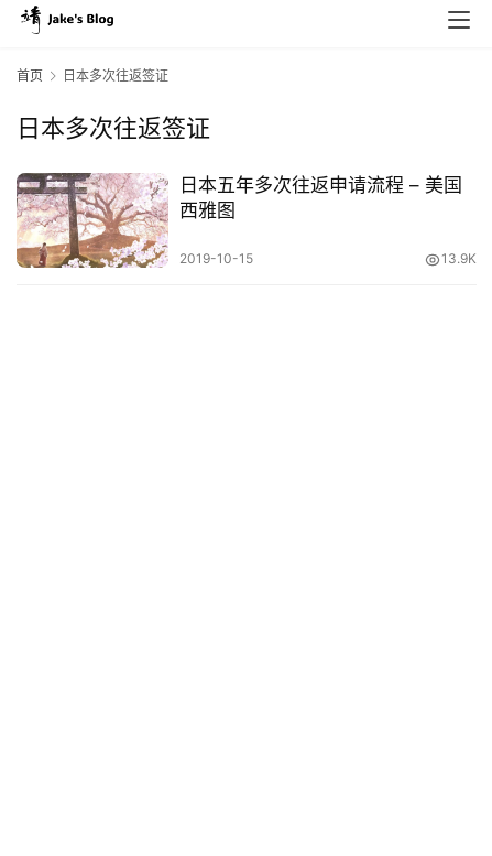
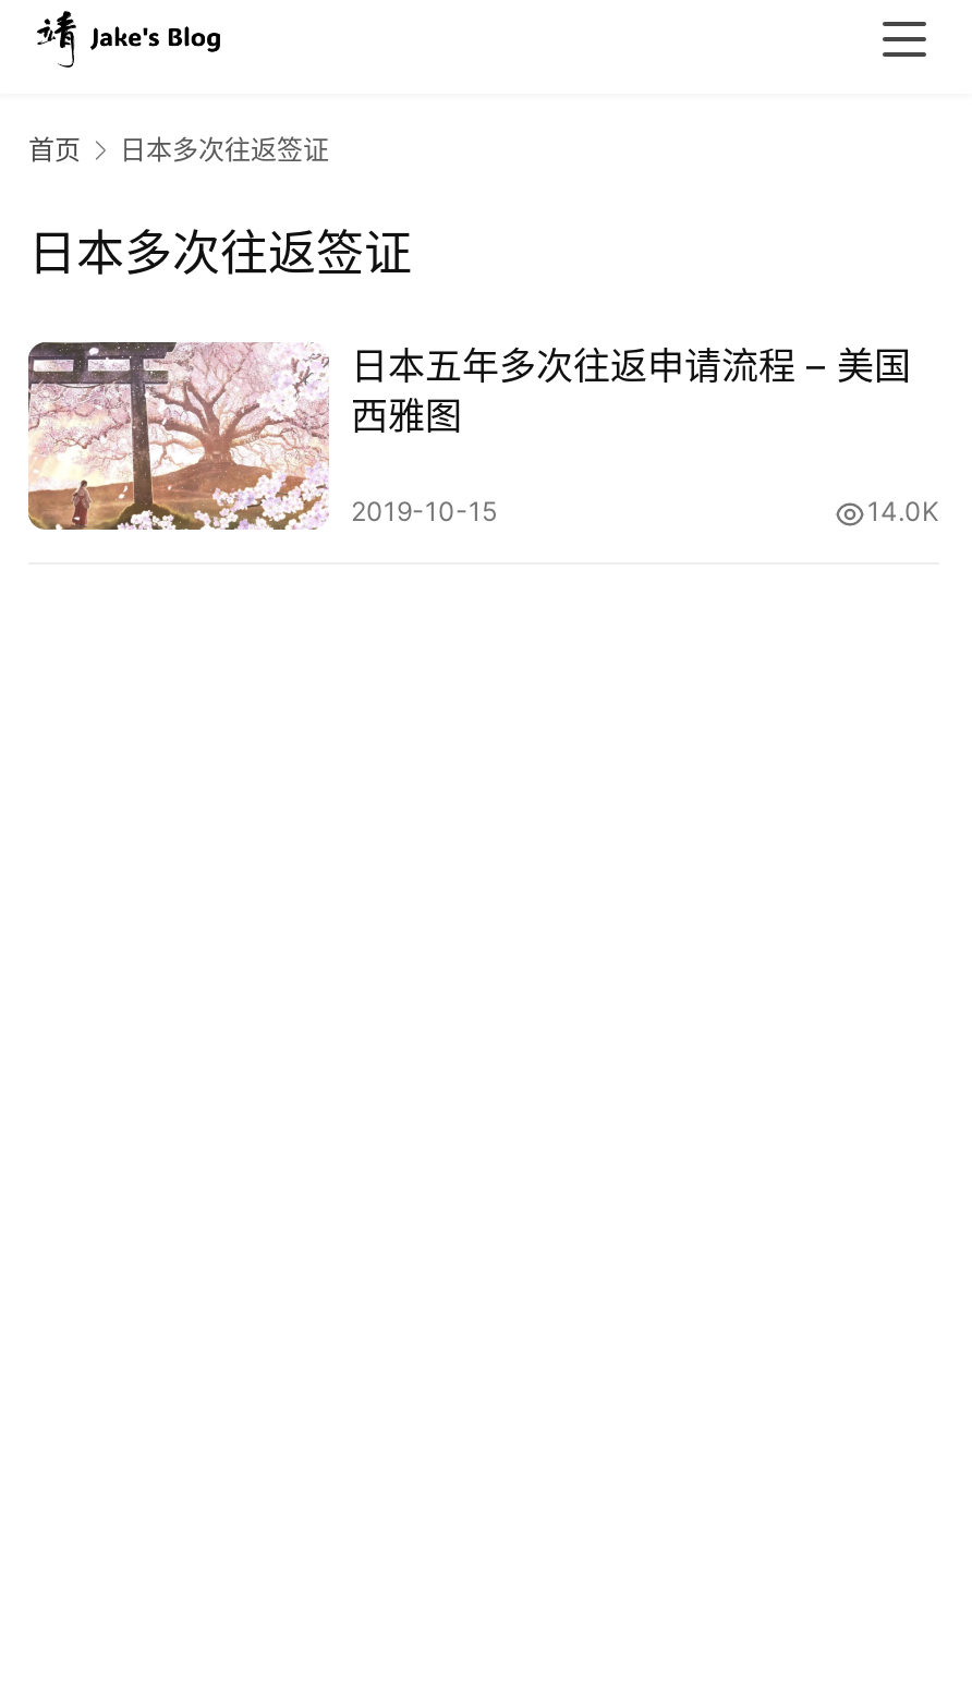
[441,251,477,267] 13.9K -> [867,496,939,528] 14.0K

